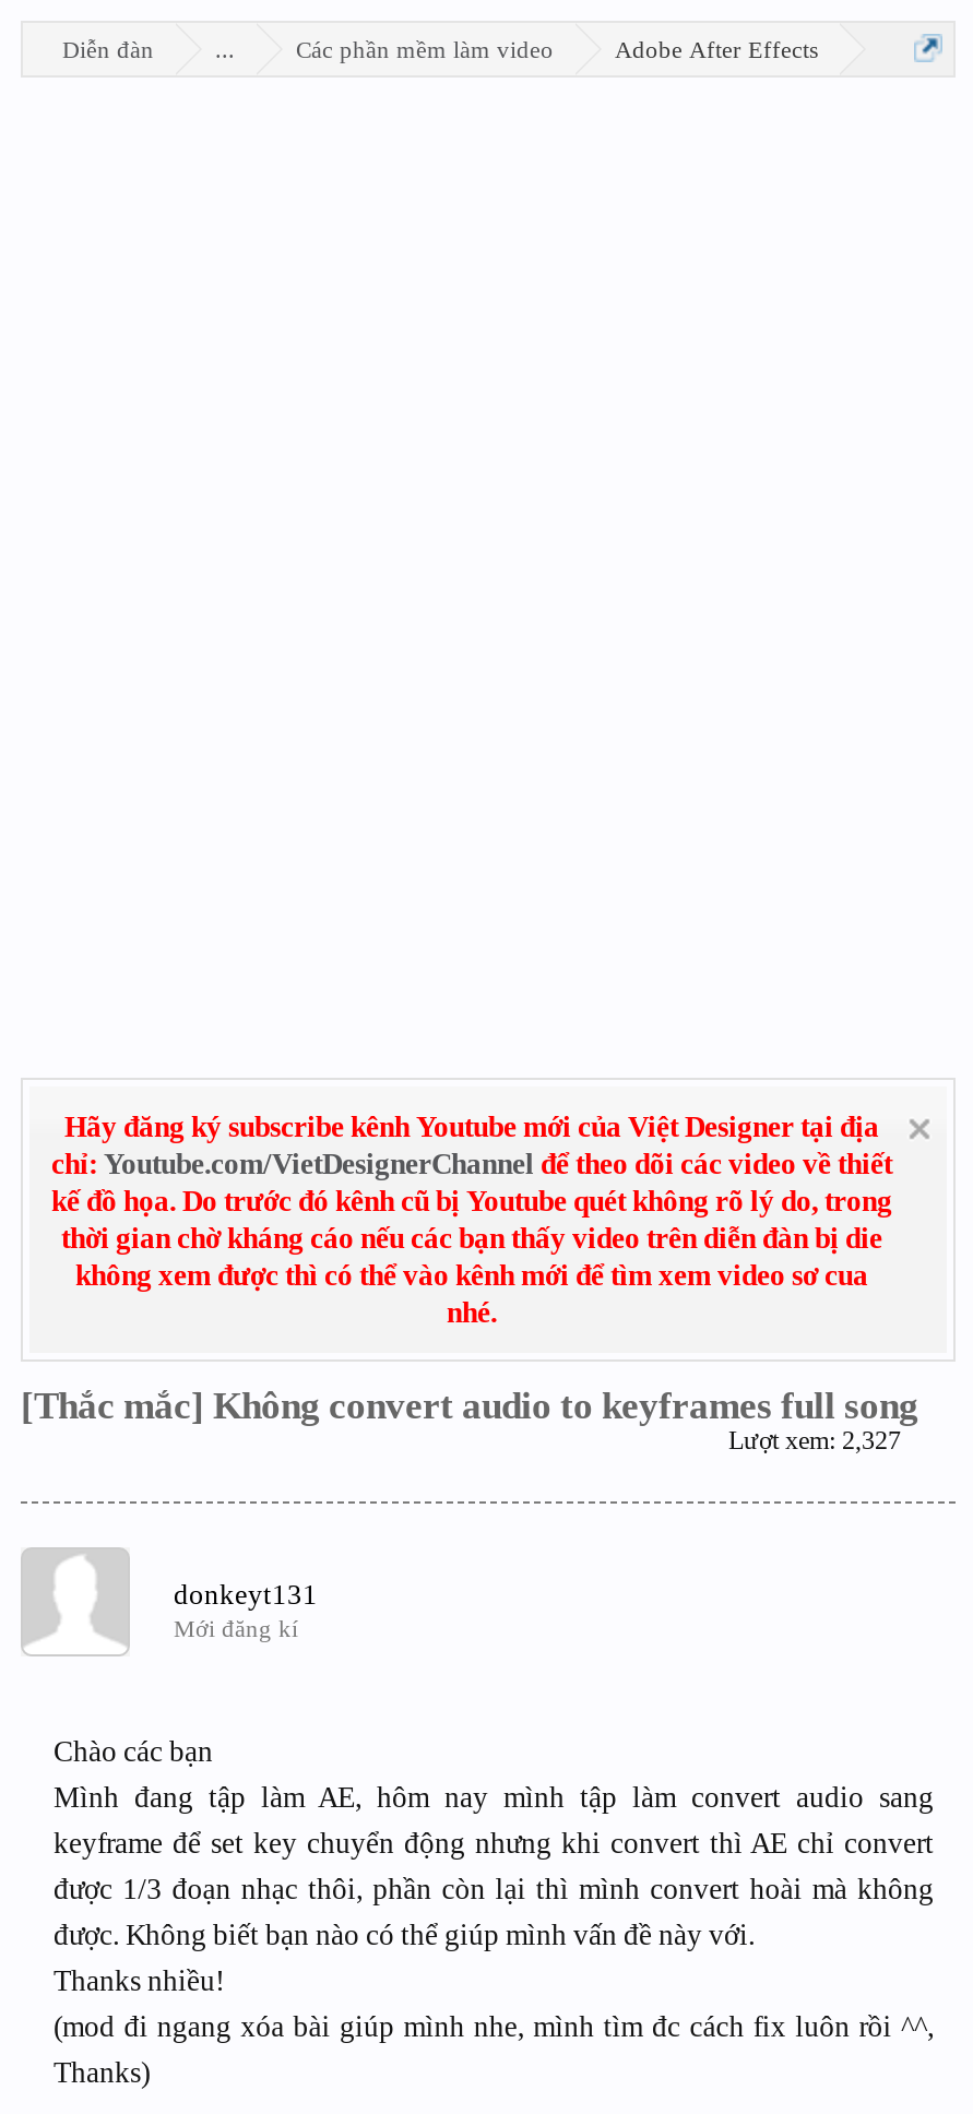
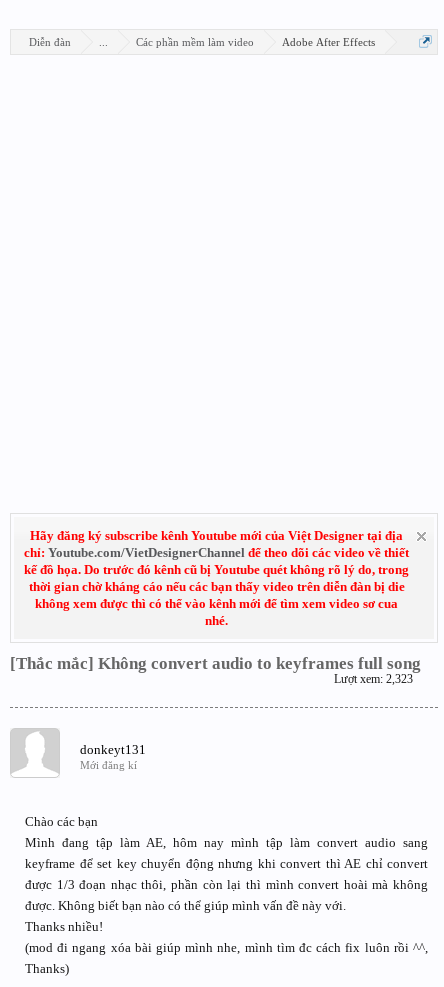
[728,1425,901,1456] Lượt xem: 2,327 -> [334,672,413,686] Lượt xem: 2,323

